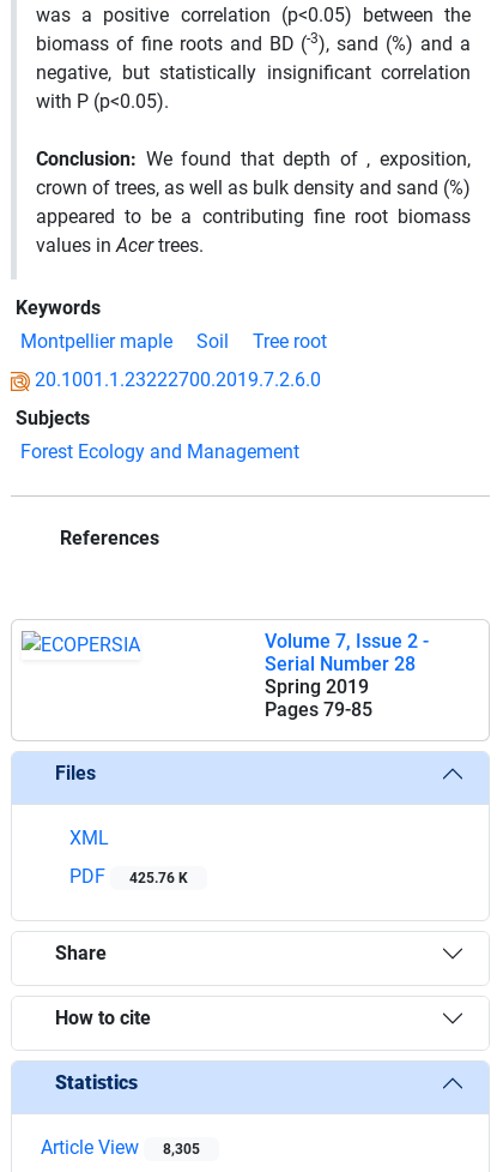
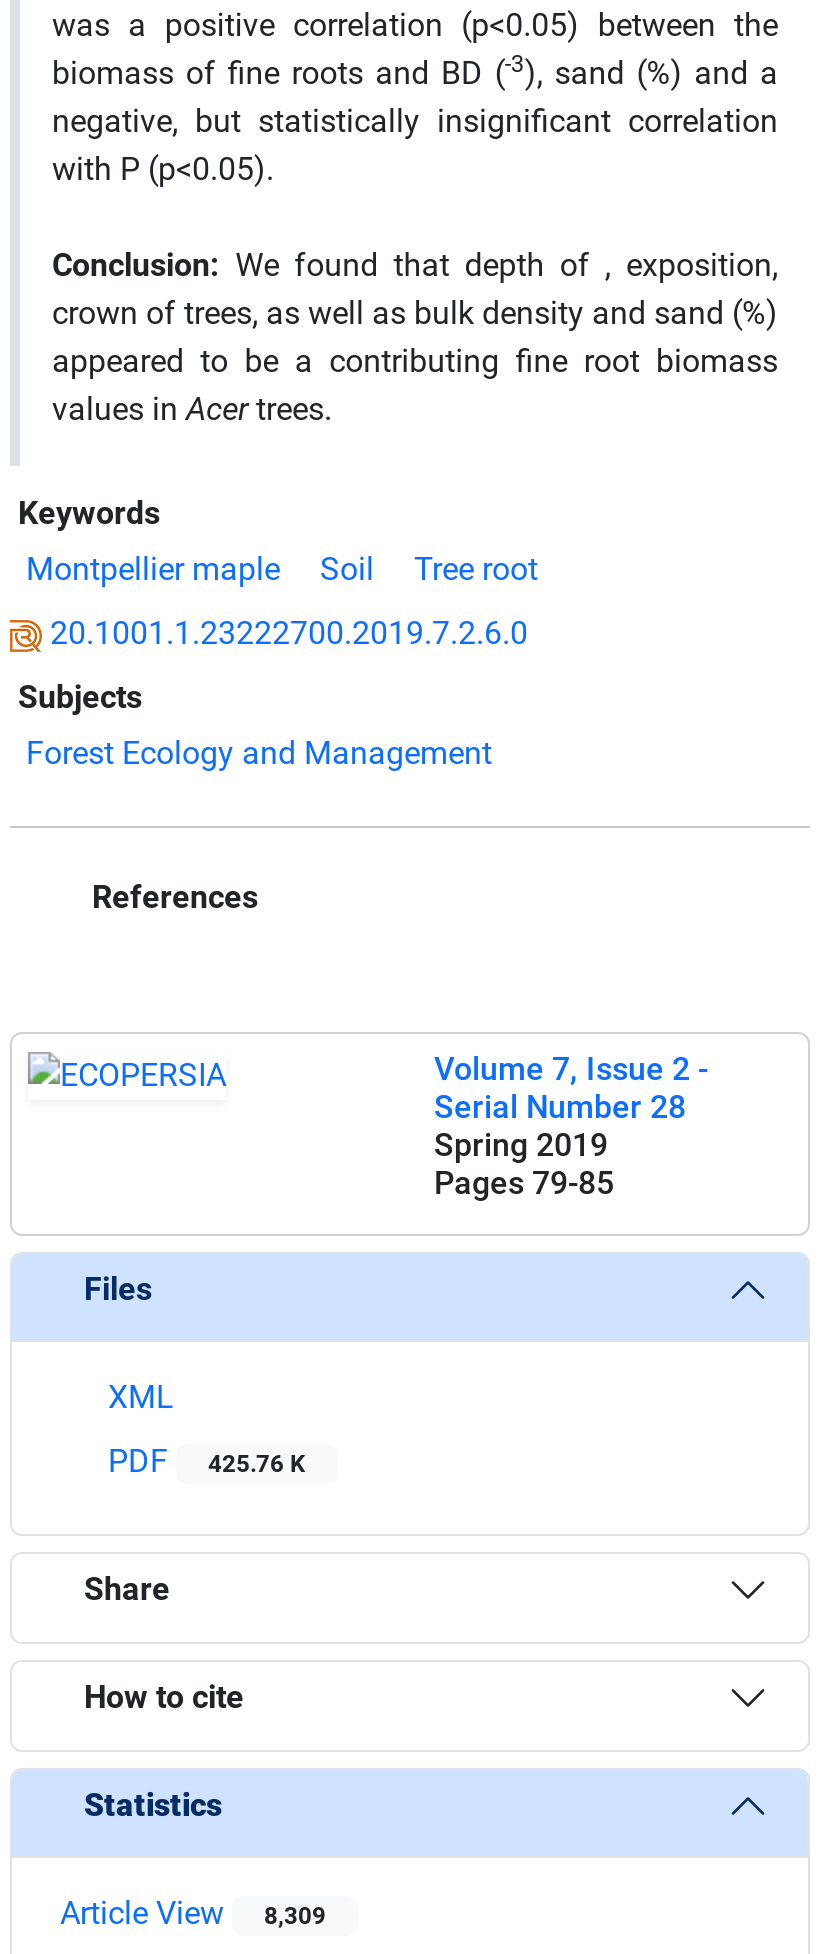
[41,1136,200,1159] Article View 8,305 -> [60,1894,326,1932] Article View 8,309

